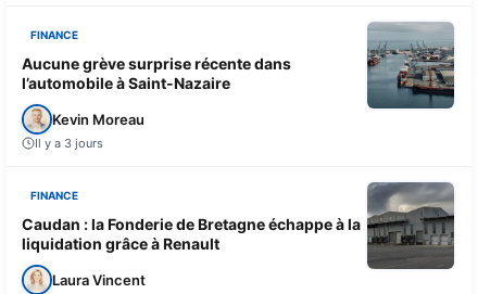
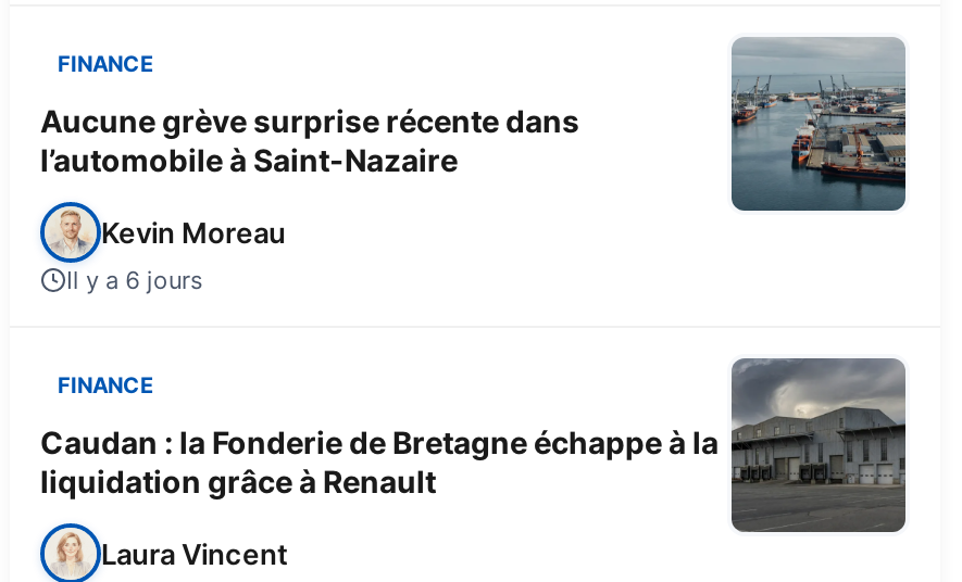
[35,135,103,150] Il y a 3 jours -> [66,264,203,294] Il y a 6 jours

